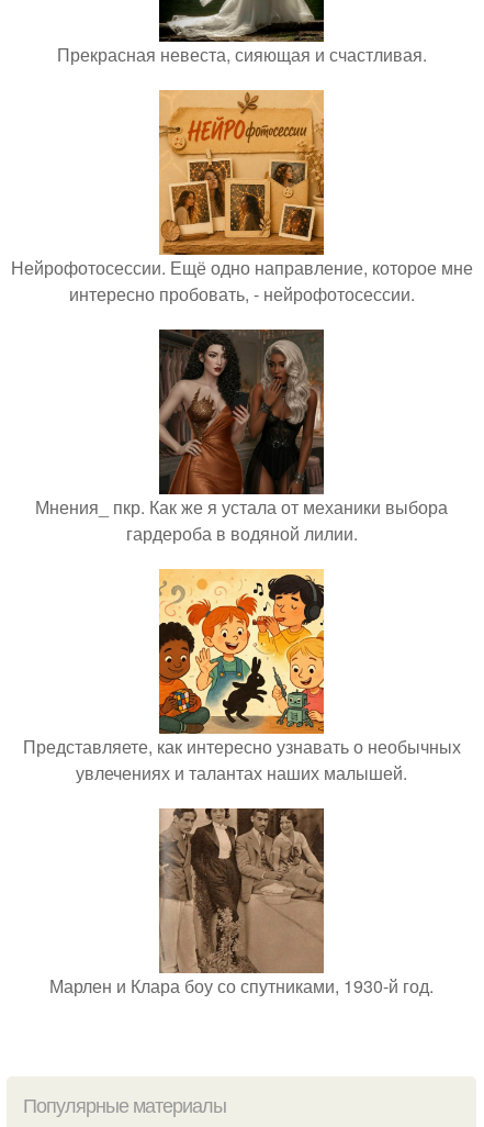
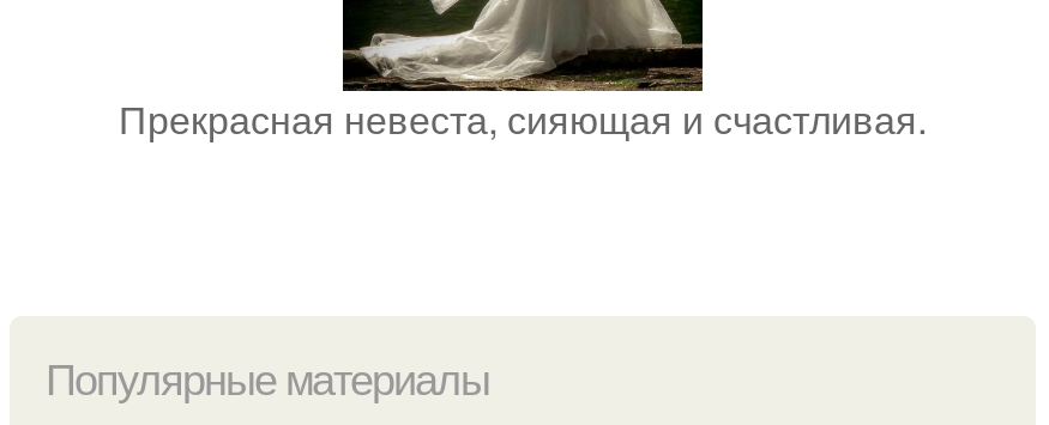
[10,89,472,306] [image] | Нейрофотосессии. Ещё одно направление, которое мне | интересно пробовать, - нейрофотосессии. -> none
[35,328,448,546] [image] | Мнения_ пкр. Как же я устала от механики выбора | гардероба в водяной лилии. -> none
[22,569,460,785] [image] | Представляете, как интересно узнавать о необычных | увлечениях и талантах наших малышей. -> none
[49,807,434,998] [image] | Марлен и Клара боу со спутниками, 1930-й год. -> none

